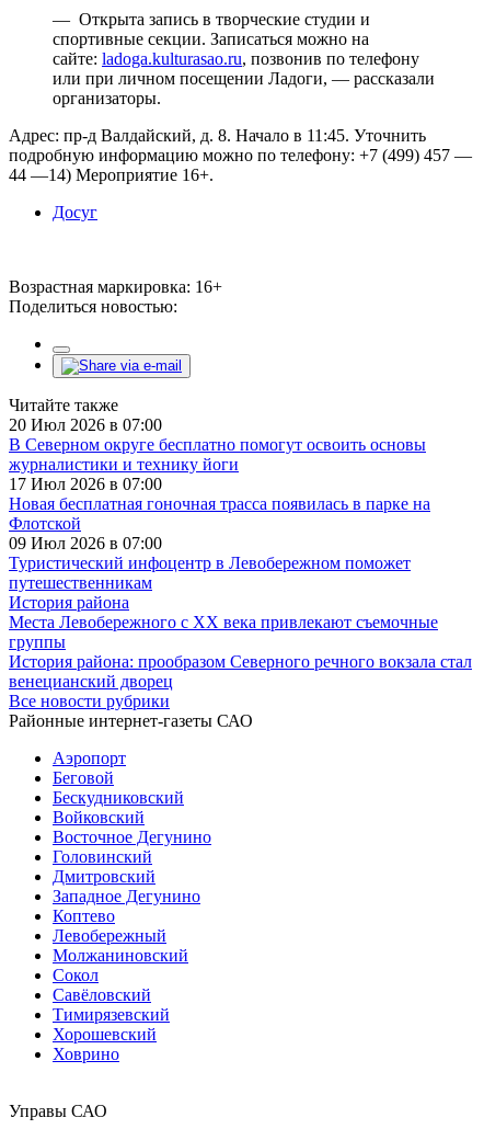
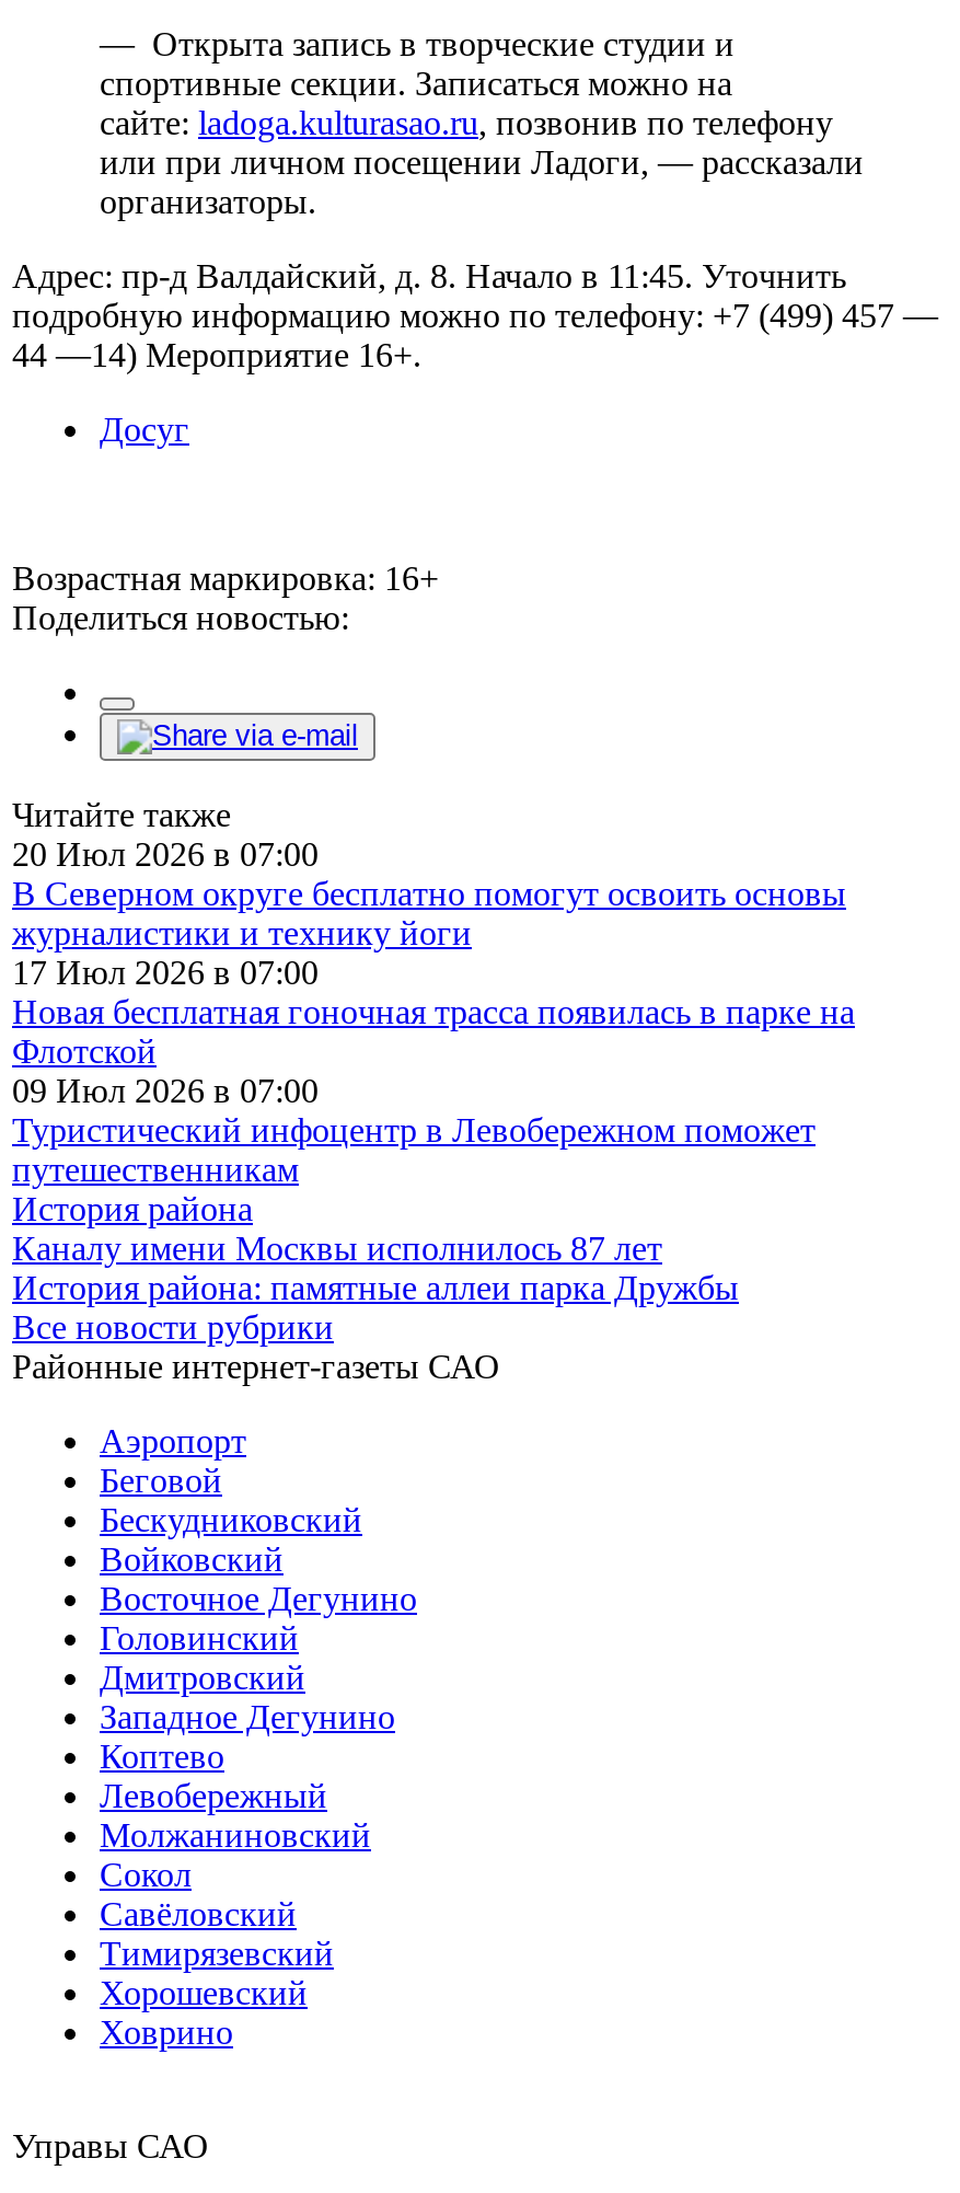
[9,613,472,690] Места Левобережного с XX века привлекают съемочные | группы | История района: прообразом Северного речного вокзала стал | венецианский дворец -> [12,1229,739,1306] Каналу имени Москвы исполнилось 87 лет | История района: памятные аллеи парка Дружбы

